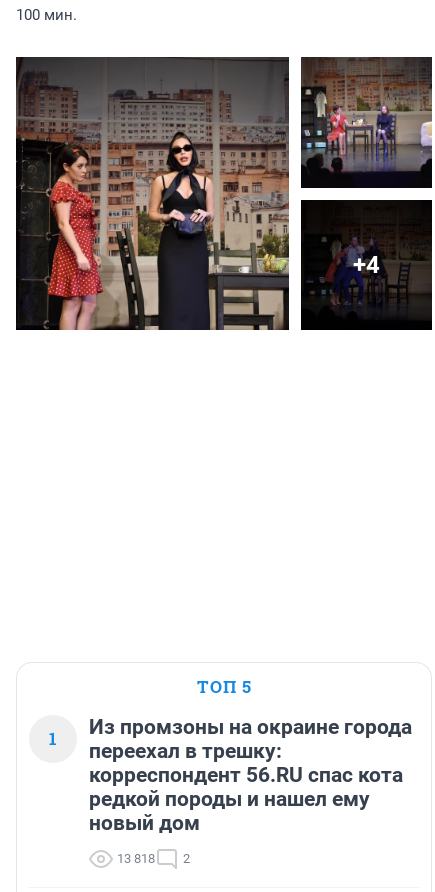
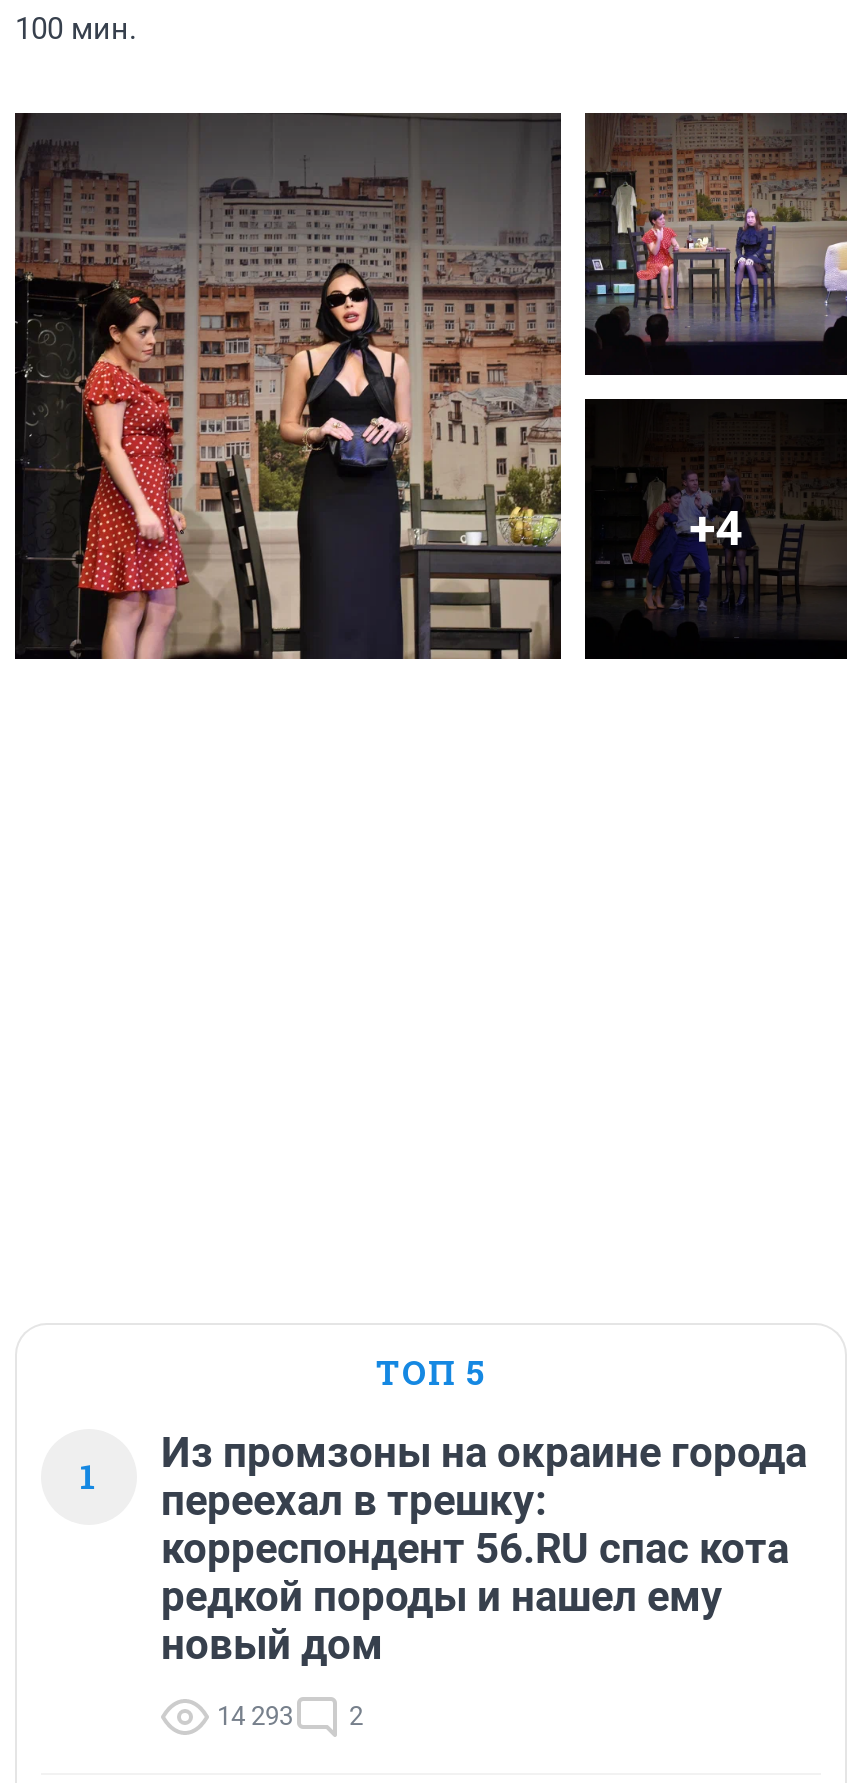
[117,851,190,866] 13 818 2 -> [217,1702,363,1732] 14 293 2

